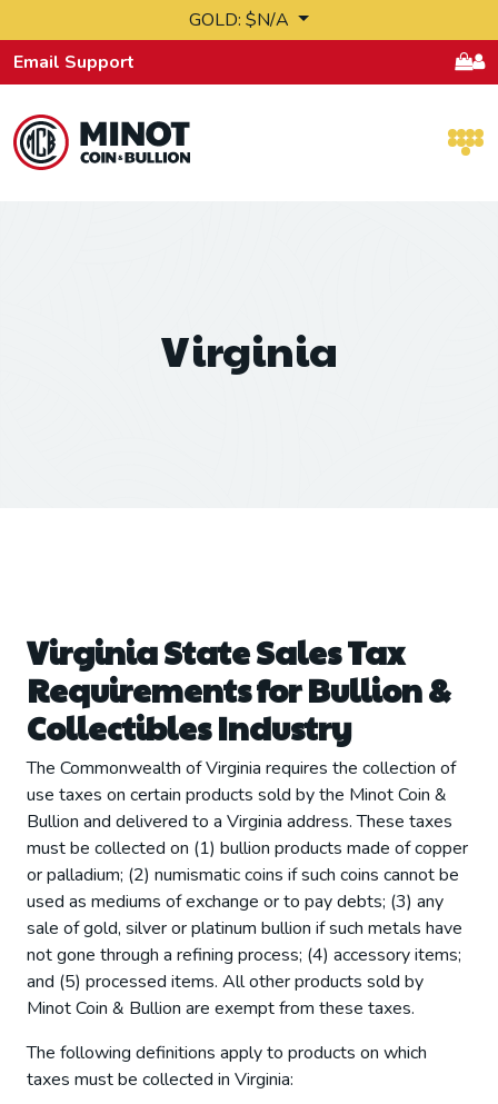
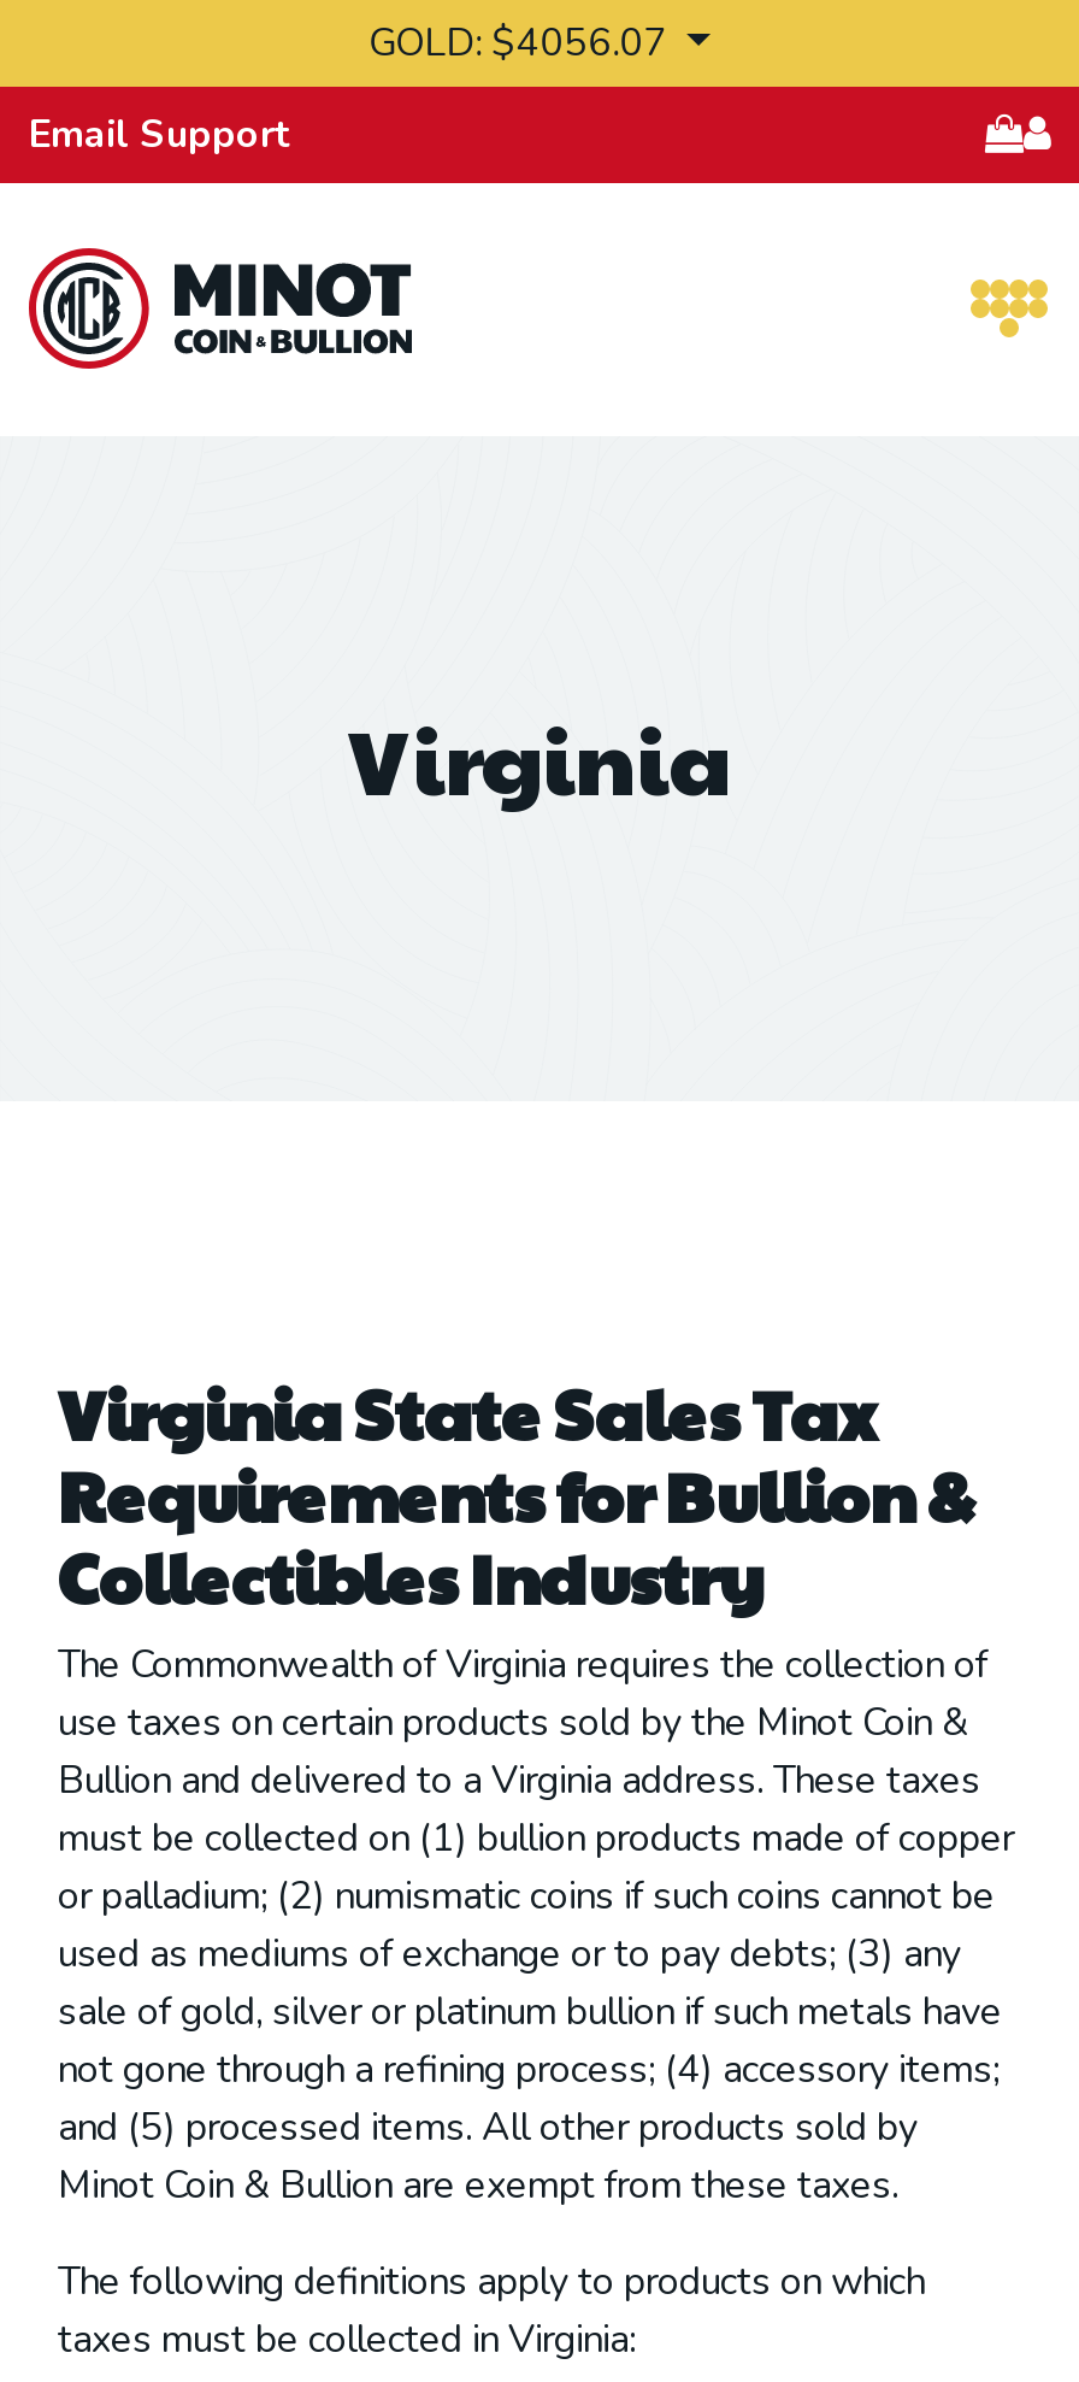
[189,8,294,32] GOLD: $N/A -> [369,16,677,69] GOLD: $4056.07

